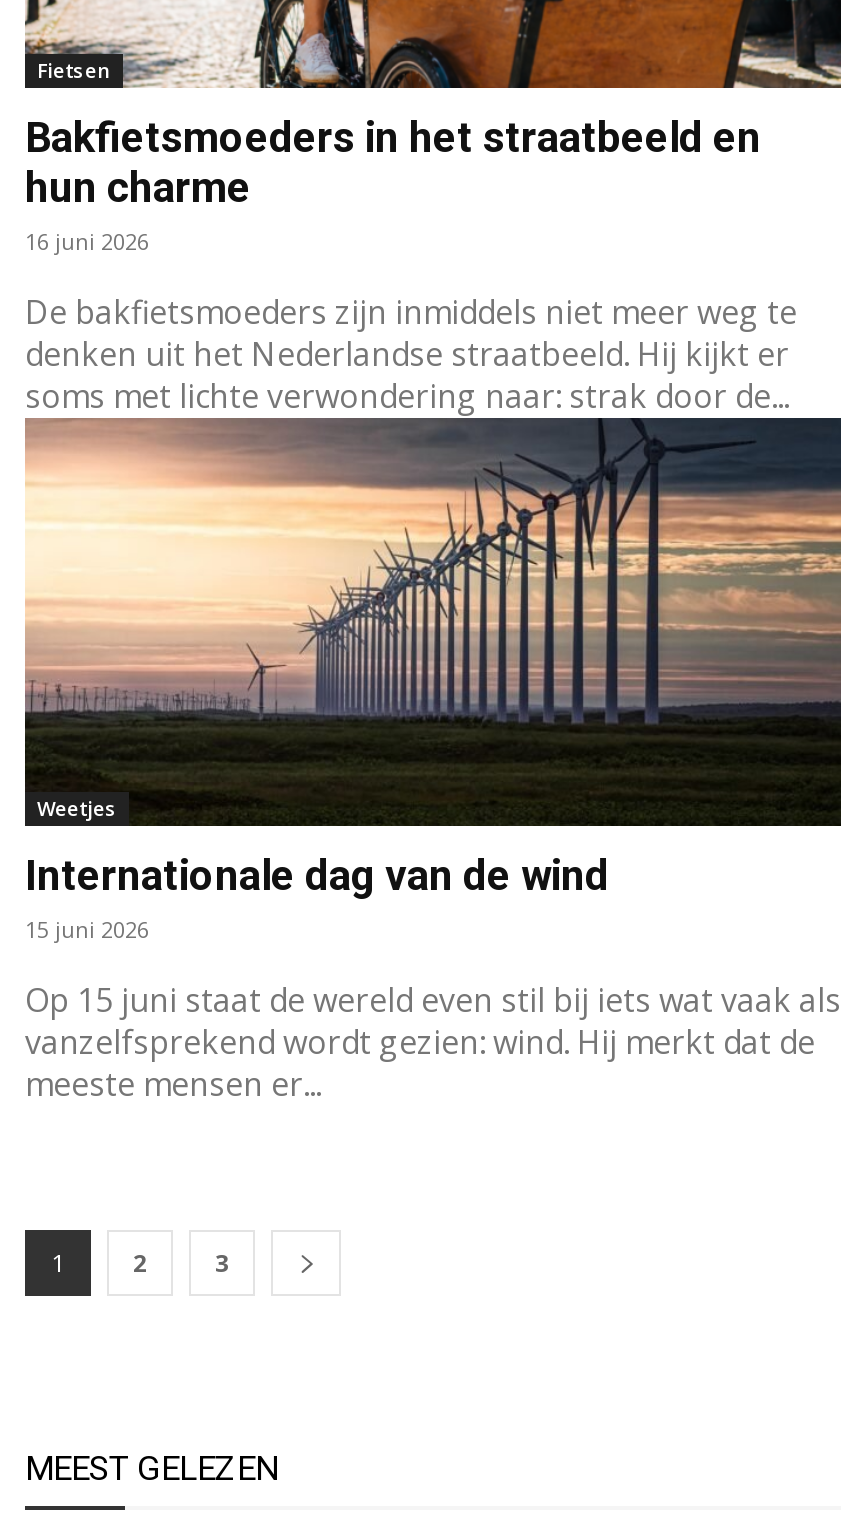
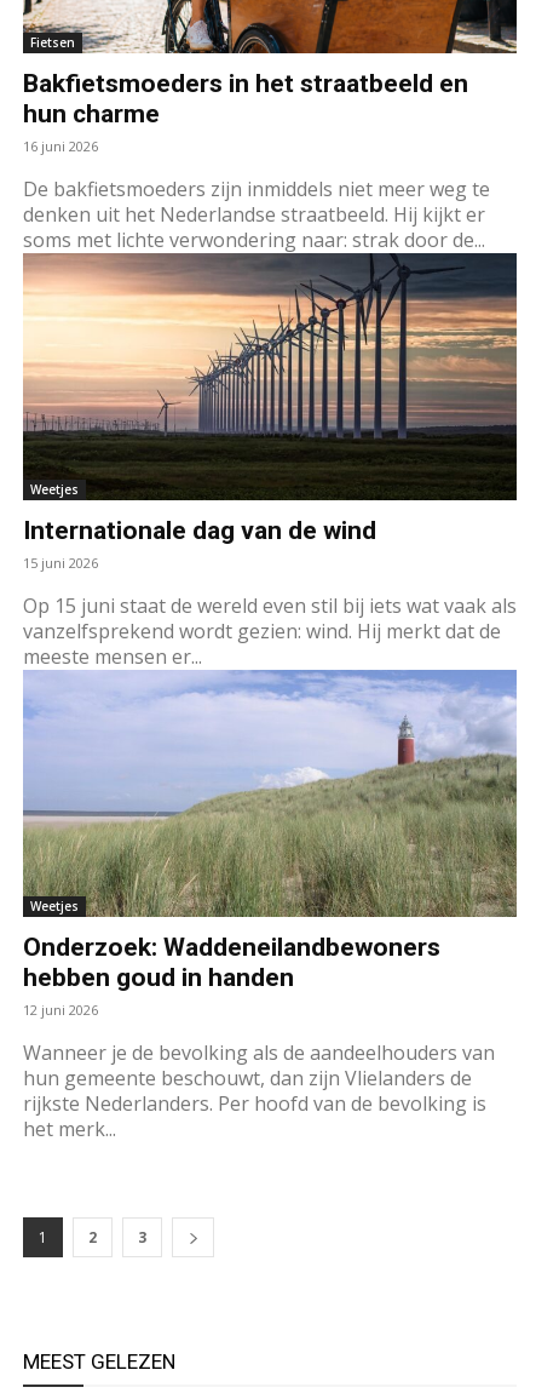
none -> [22,669,518,1142] [image] | Weetjes | Onderzoek: Waddeneilandbewoners | hebben goud in handen | 12 juni 2026 | Wanneer je de bevolking als de aandeelhouders van | hun gemeente beschouwt, dan zijn Vlielanders de | rijkste Nederlanders. Per hoofd van de bevolking is | het merk...

